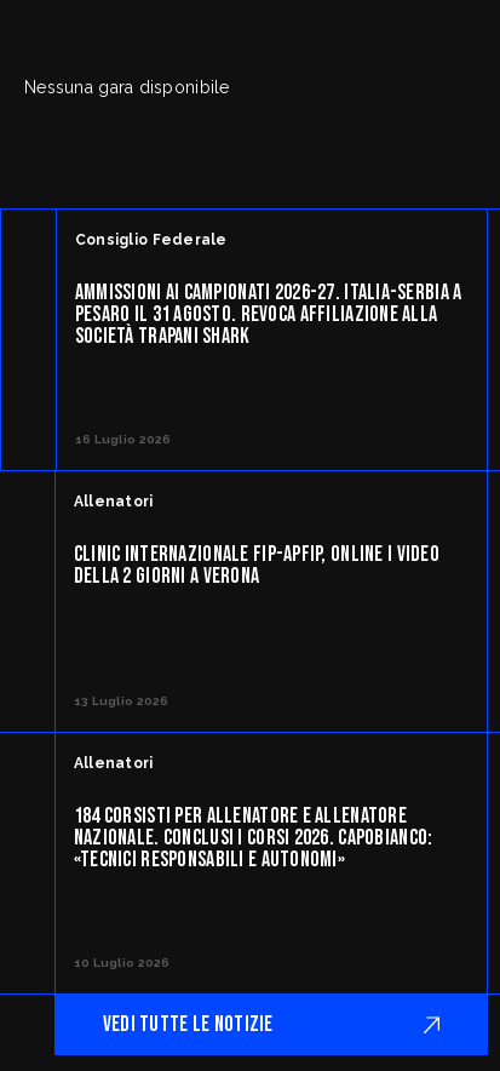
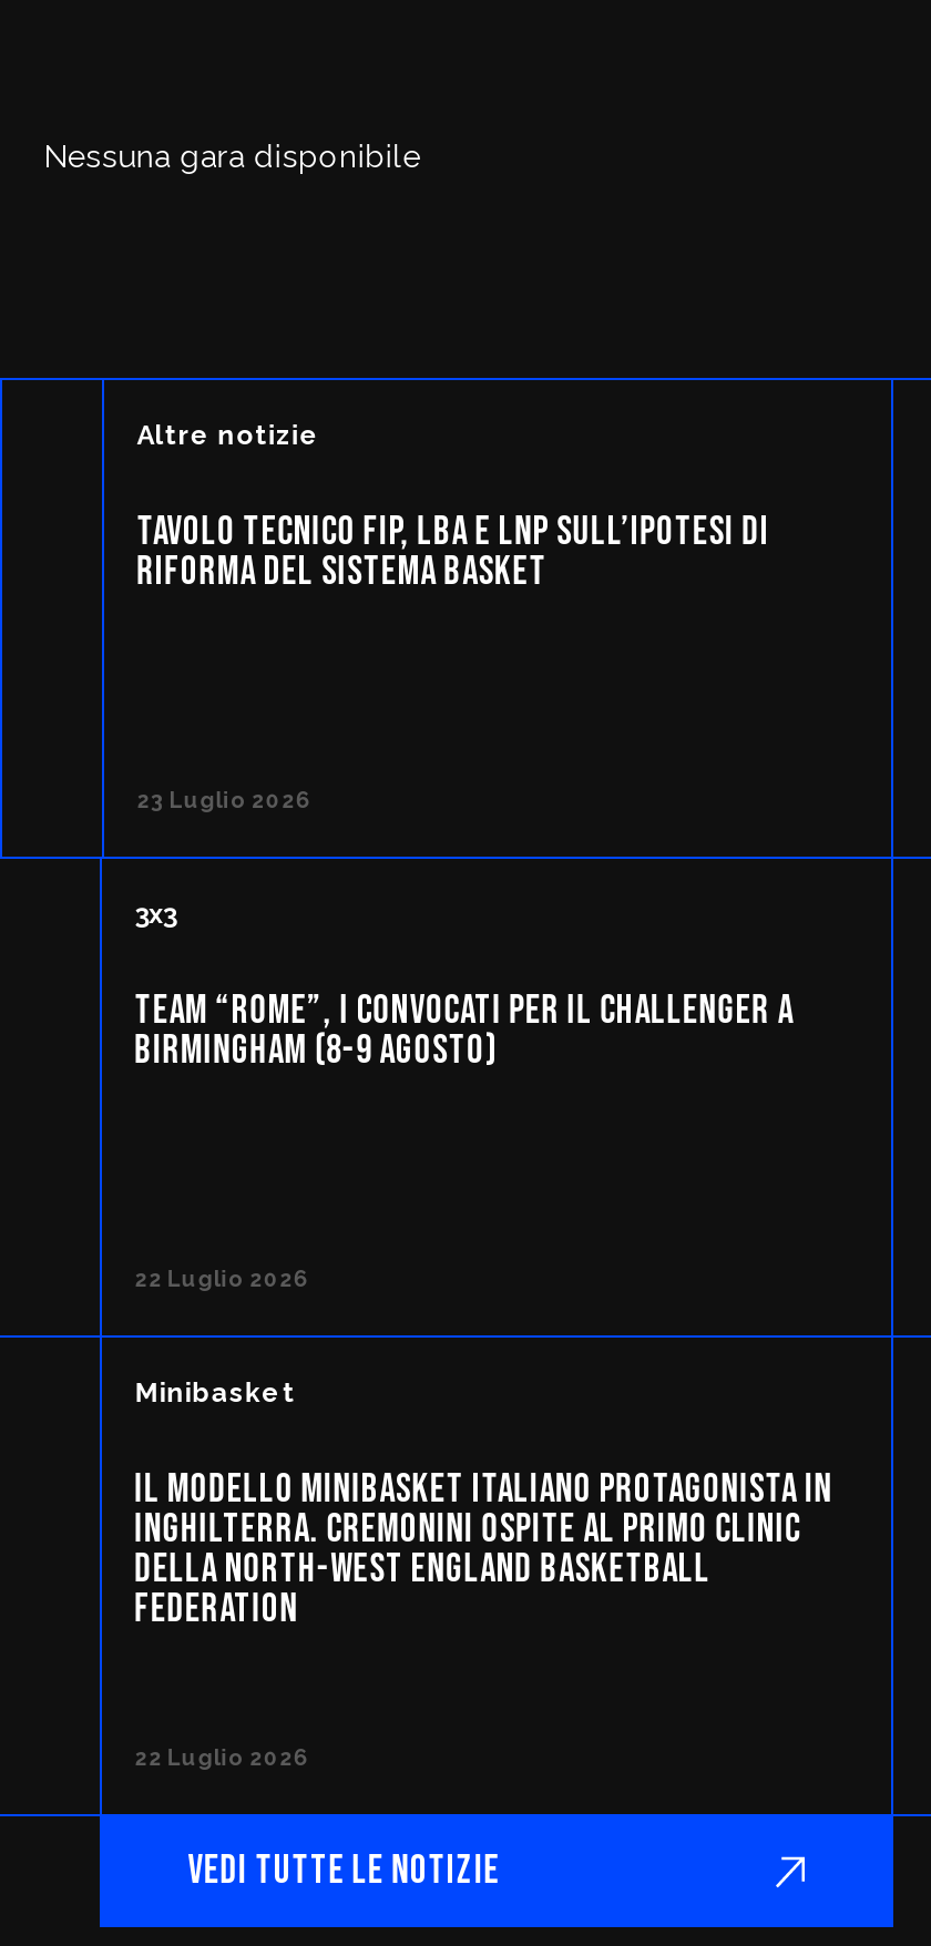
[75,231,227,248] Consiglio Federale -> [137,420,320,451] Altre notizie
[75,280,462,349] AMMISSIONI AI CAMPIONATI 2026-27. ITALIA-SERBIA A | PESARO IL 31 AGOSTO. REVOCA AFFILIAZIONE ALLA | SOCIETÀ TRAPANI SHARK -> [137,509,770,595] TAVOLO TECNICO FIP, LBA E LNP SULL’IPOTESI DI | RIFORMA DEL SISTEMA BASKET
[75,433,171,446] 16 Luglio 2026 -> [137,788,312,812] 23 Luglio 2026
[74,493,153,510] Allenatori -> [135,899,176,930] 3x3
[74,542,439,589] CLINIC INTERNAZIONALE FIP-APFIP, ONLINE I VIDEO | DELLA 2 GIORNI A VERONA -> [135,987,794,1074] TEAM “ROME”, I CONVOCATI PER IL CHALLENGER A | BIRMINGHAM (8-9 AGOSTO)
[74,694,169,708] 13 Luglio 2026 -> [135,1267,310,1291] 22 Luglio 2026
[74,755,153,772] Allenatori -> [135,1377,296,1409] Minibasket
[74,803,433,872] 184 CORSISTI PER ALLENATORE E ALLENATORE | NAZIONALE. CONCLUSI I CORSI 2026. CAPOBIANCO: | «TECNICI RESPONSABILI E AUTONOMI» -> [135,1466,833,1632] IL MODELLO MINIBASKET ITALIANO PROTAGONISTA IN | INGHILTERRA. CREMONINI OSPITE AL PRIMO CLINIC | DELLA NORTH-WEST ENGLAND BASKETBALL | FEDERATION
[74,956,170,969] 10 Luglio 2026 -> [135,1745,310,1770] 22 Luglio 2026

